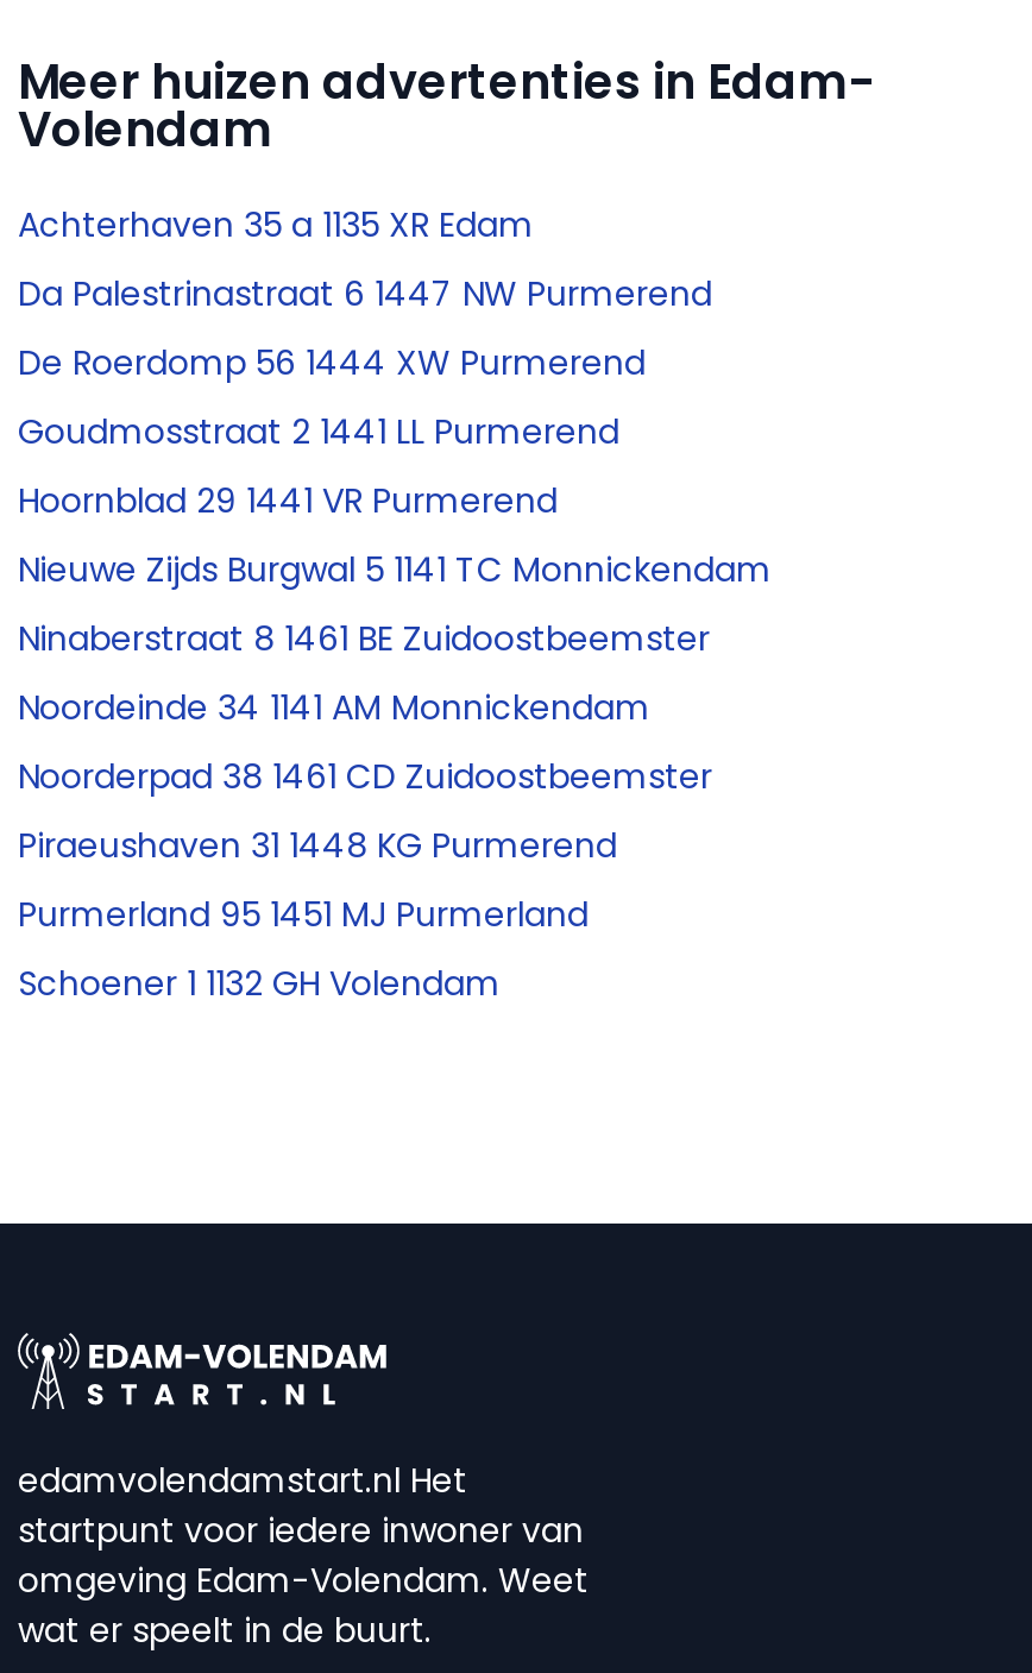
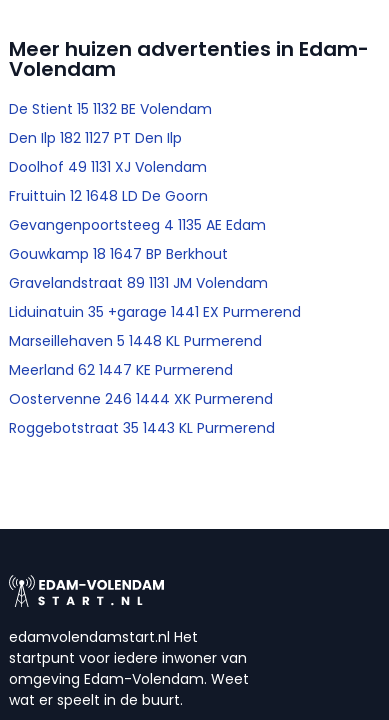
[18,202,772,1008] Achterhaven 35 a 1135 XR Edam | Da Palestrinastraat 6 1447 NW Purmerend | De Roerdomp 56 1444 XW Purmerend | Goudmosstraat 2 1441 LL Purmerend | Hoornblad 29 1441 VR Purmerend | Nieuwe Zijds Burgwal 5 1141 TC Monnickendam | Ninaberstraat 8 1461 BE Zuidoostbeemster | Noordeinde 34 1141 AM Monnickendam | Noorderpad 38 1461 CD Zuidoostbeemster | Piraeushaven 31 1448 KG Purmerend | Purmerland 95 1451 MJ Purmerland | Schoener 1 1132 GH Volendam -> [9,99,301,438] De Stient 15 1132 BE Volendam | Den Ilp 182 1127 PT Den Ilp | Doolhof 49 1131 XJ Volendam | Fruittuin 12 1648 LD De Goorn | Gevangenpoortsteeg 4 1135 AE Edam | Gouwkamp 18 1647 BP Berkhout | Gravelandstraat 89 1131 JM Volendam | Liduinatuin 35 +garage 1441 EX Purmerend | Marseillehaven 5 1448 KL Purmerend | Meerland 62 1447 KE Purmerend | Oostervenne 246 1444 XK Purmerend | Roggebotstraat 35 1443 KL Purmerend

